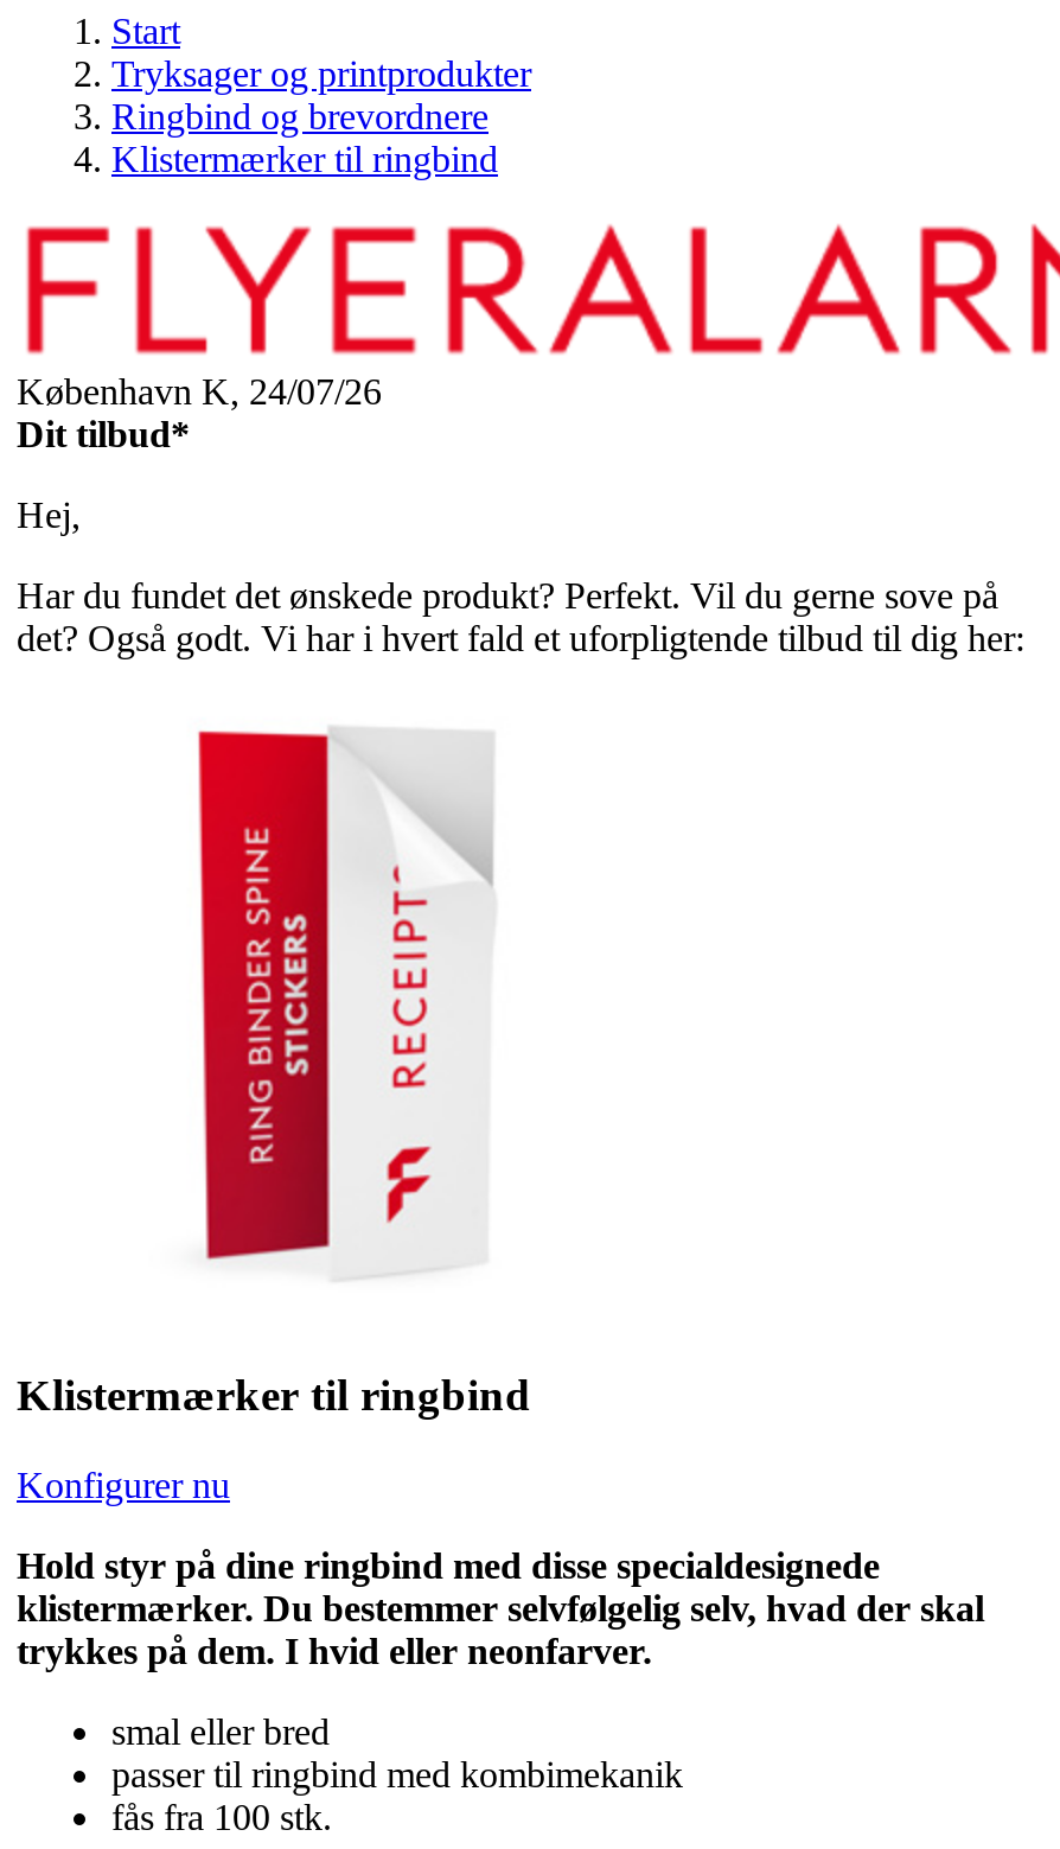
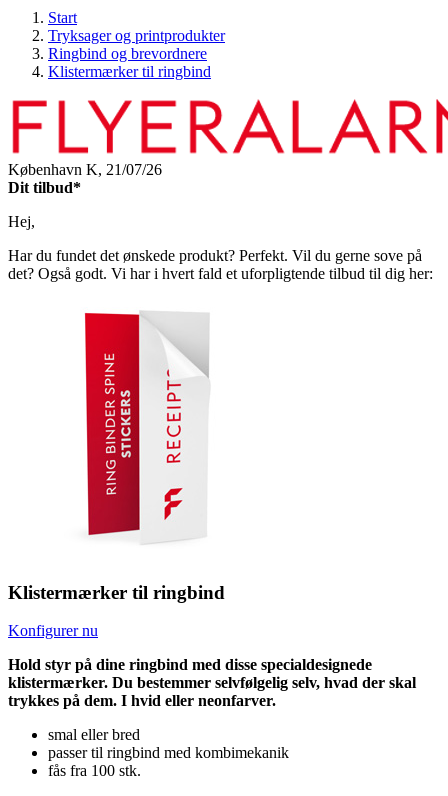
[17,371,382,412] København K, 24/07/26 -> [8,161,162,178] København K, 21/07/26

